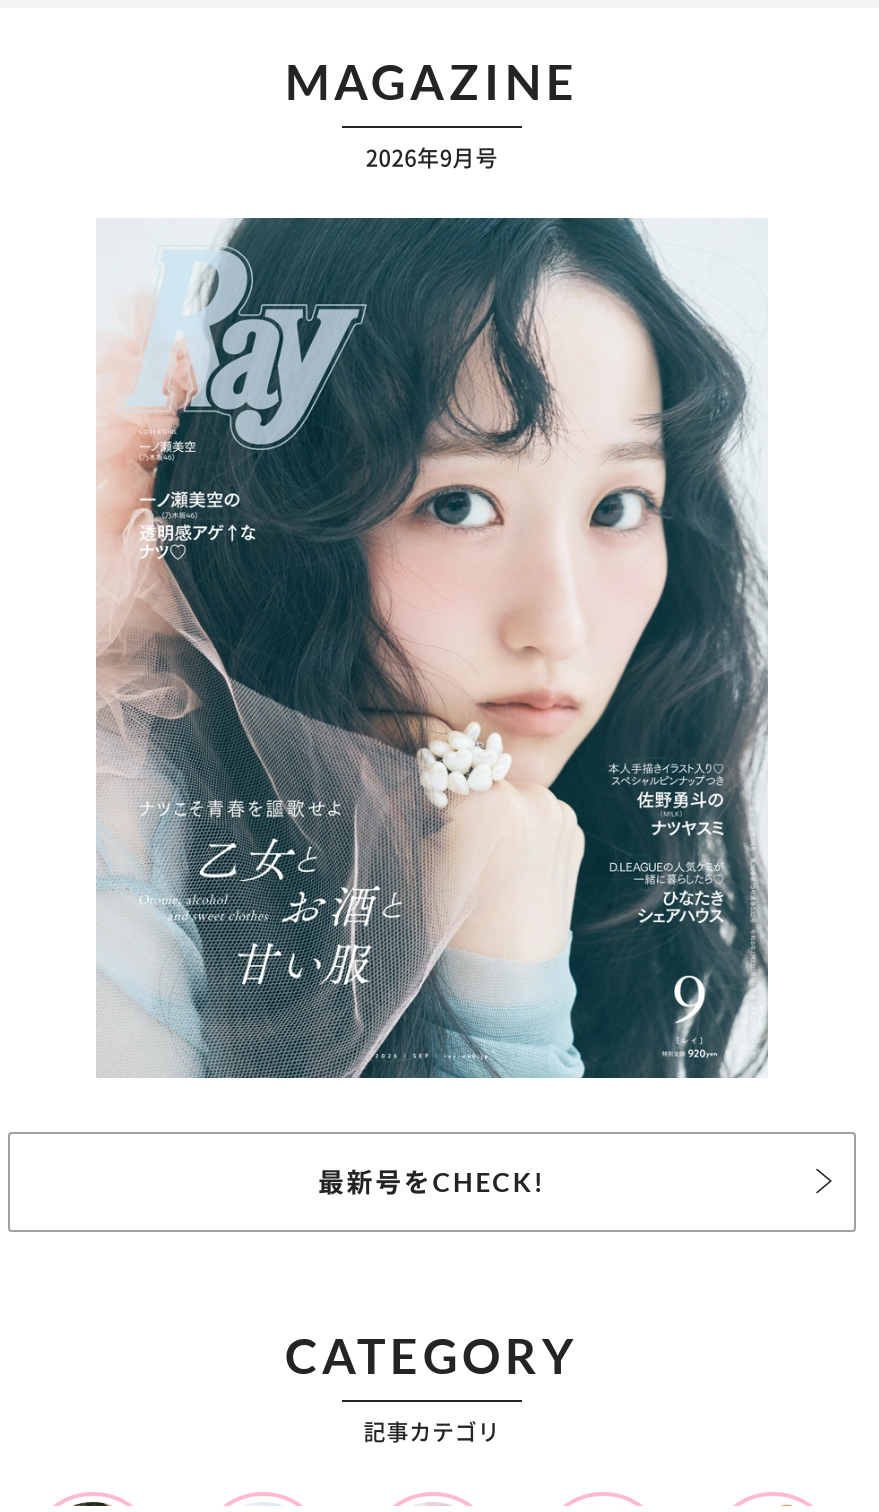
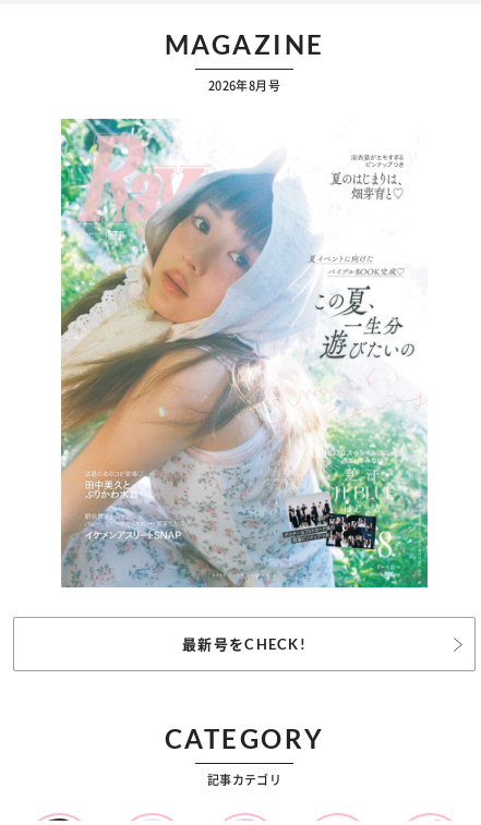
[366,146,498,168] 2026年9月号 -> [208,80,280,92] 2026年8月号
[96,216,770,1080] [image] -> [60,118,429,589] [image]

